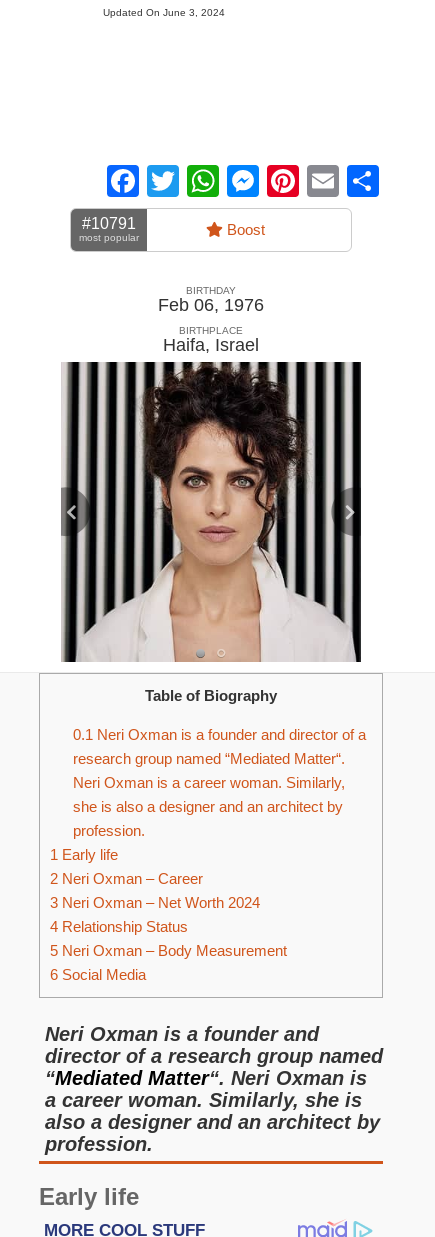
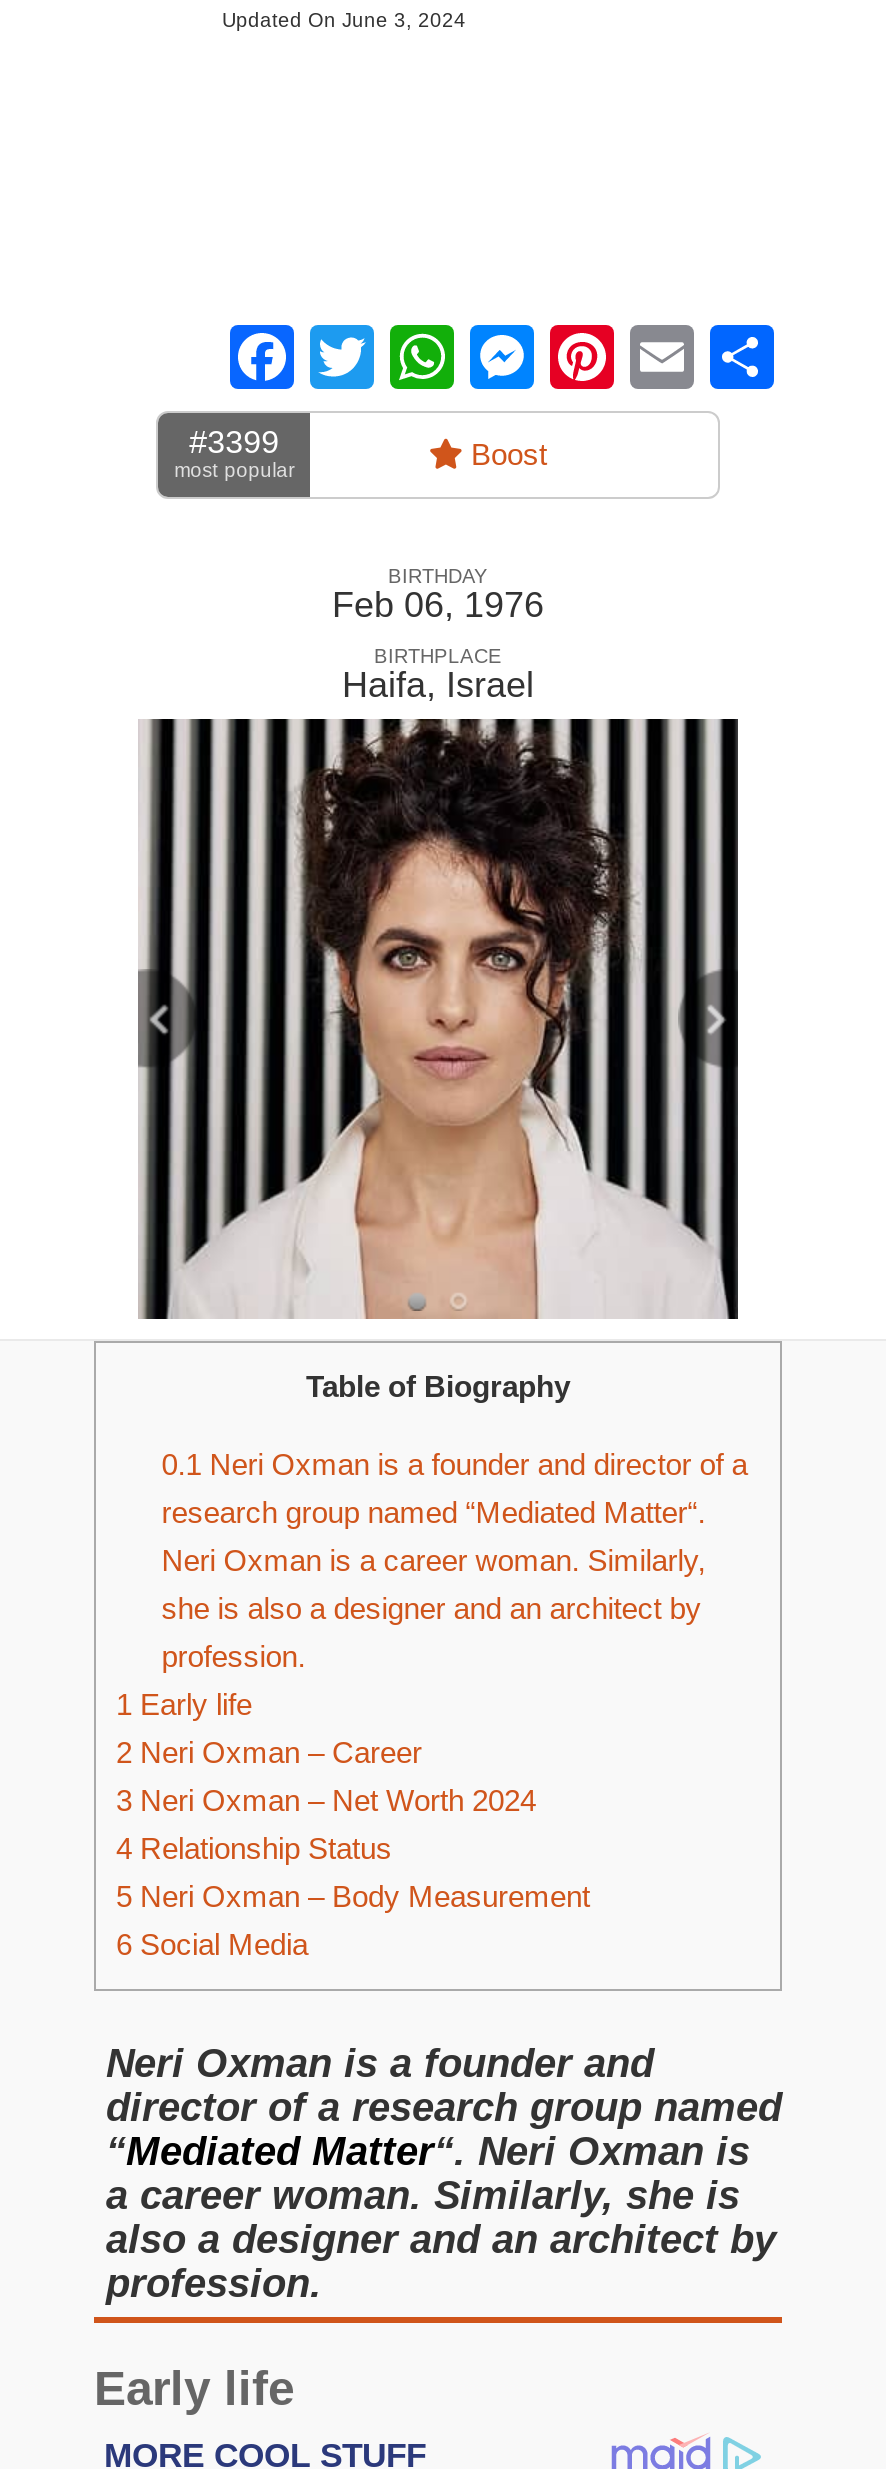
[82,215,136,232] #10791 -> [189,425,279,459] #3399

